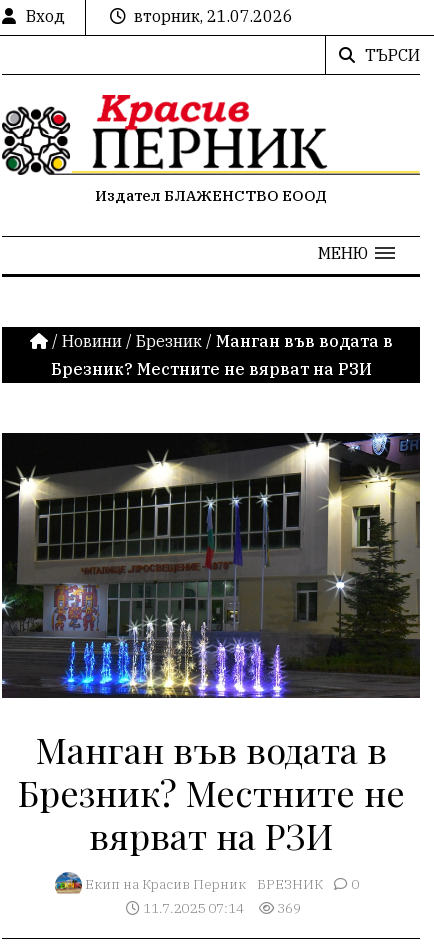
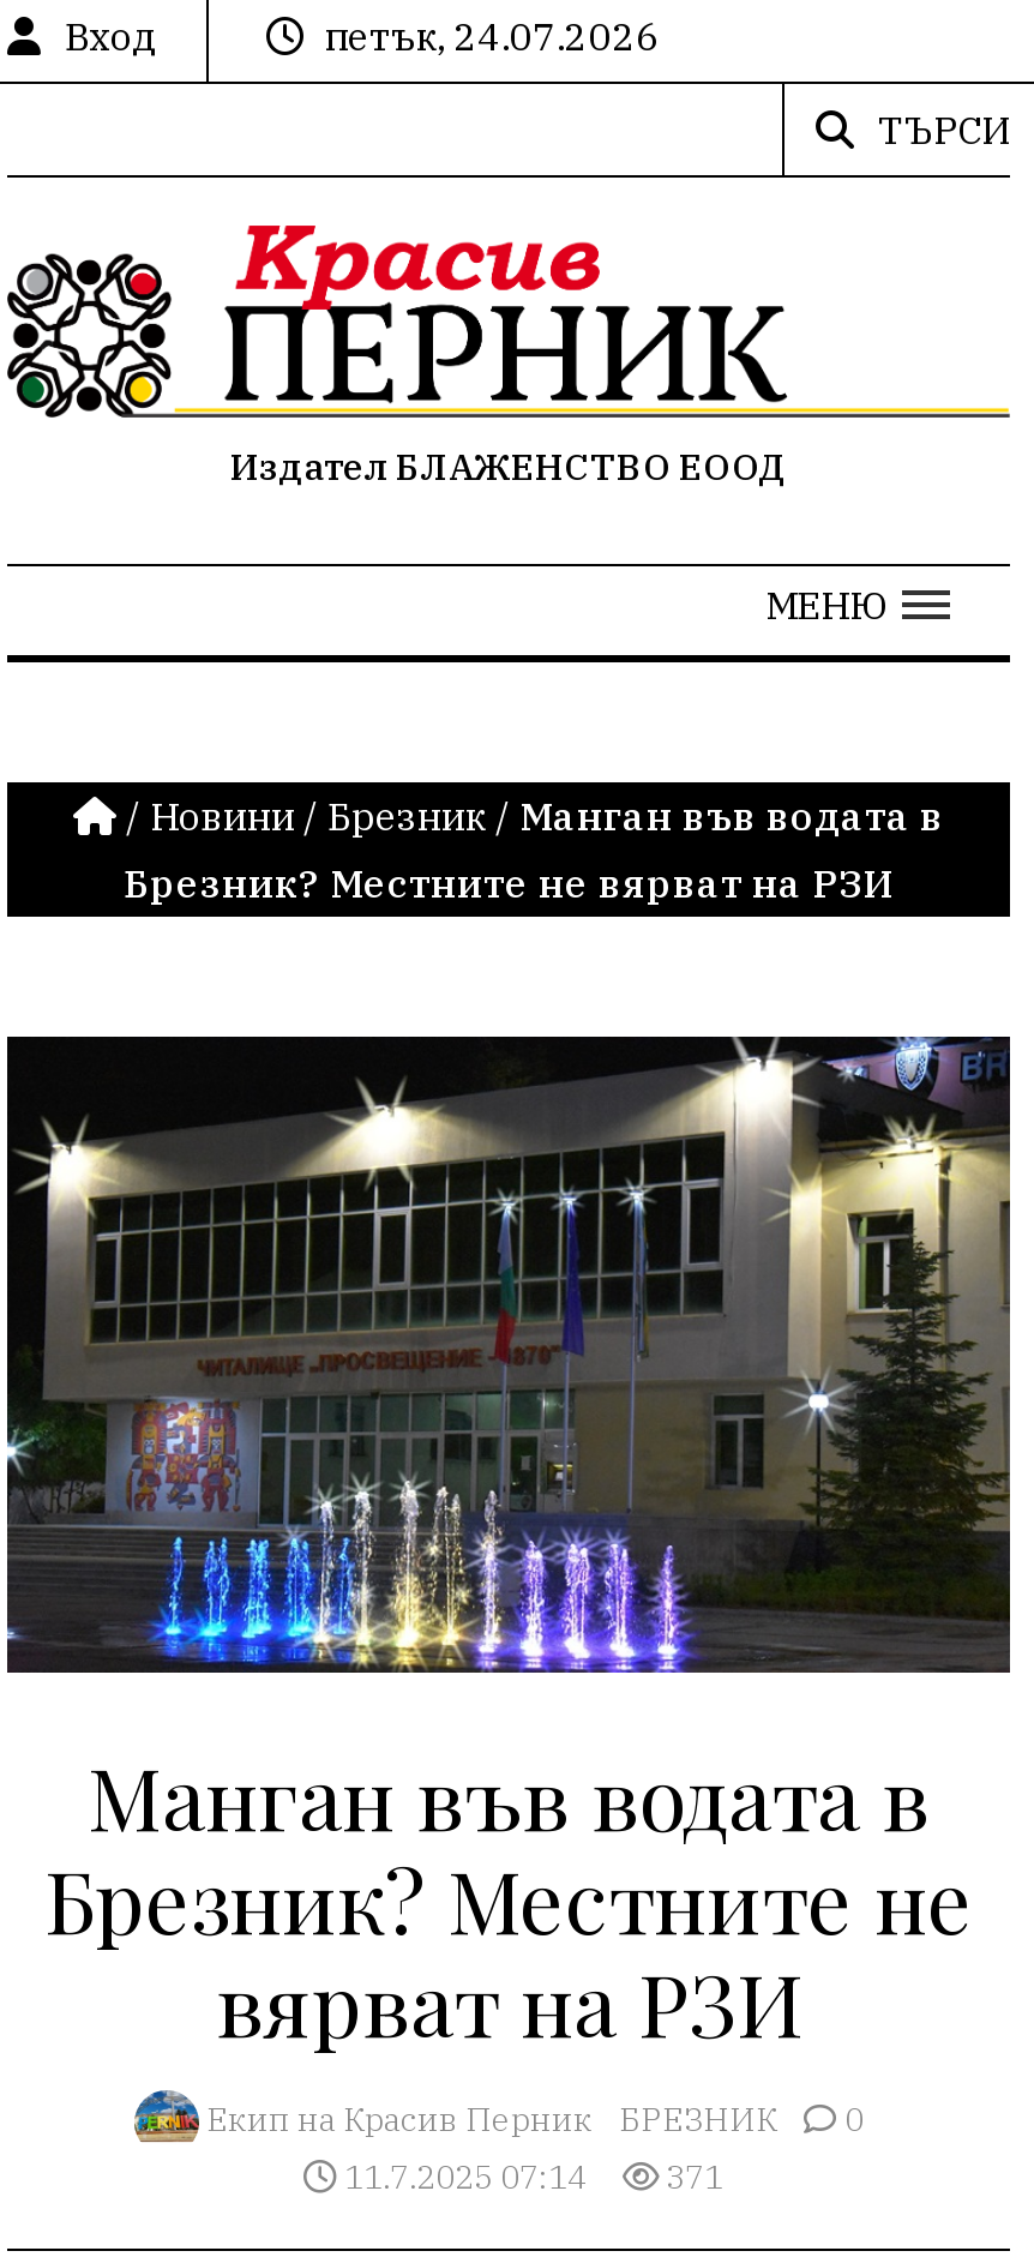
[134,6,293,26] вторник, 21.07.2026 -> [324,12,660,60] петък, 24.07.2026
[139,899,300,917] 11.7.2025 07:14 369 -> [337,2155,723,2198] 11.7.2025 07:14 371

